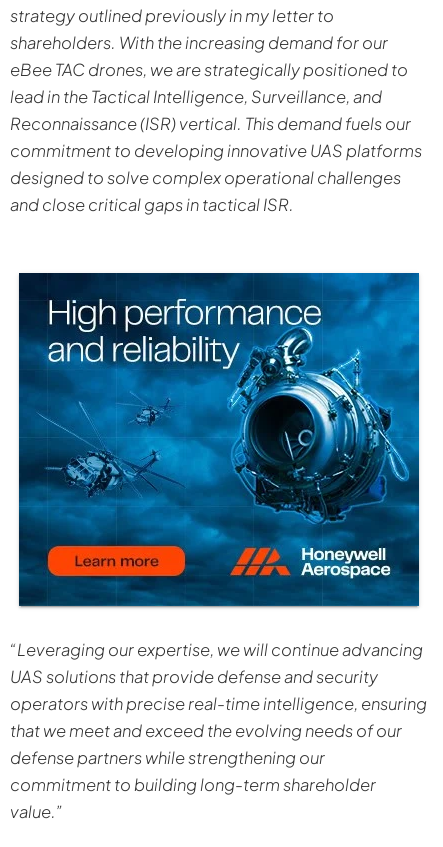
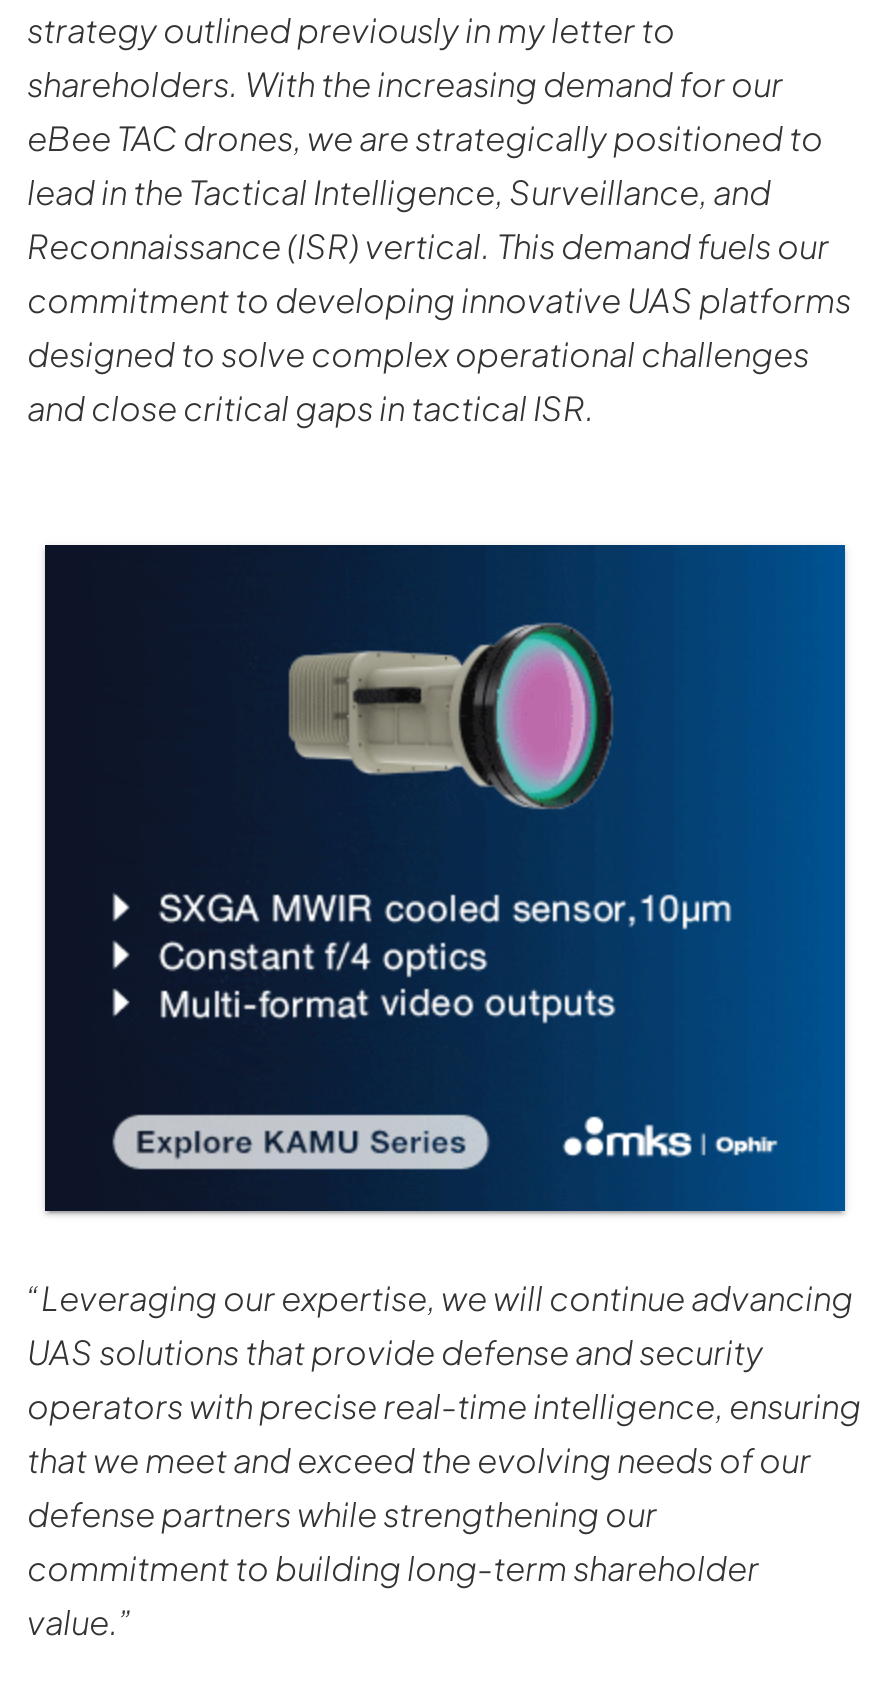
[19,272,419,607] [image] -> [45,542,845,1214] [image]

